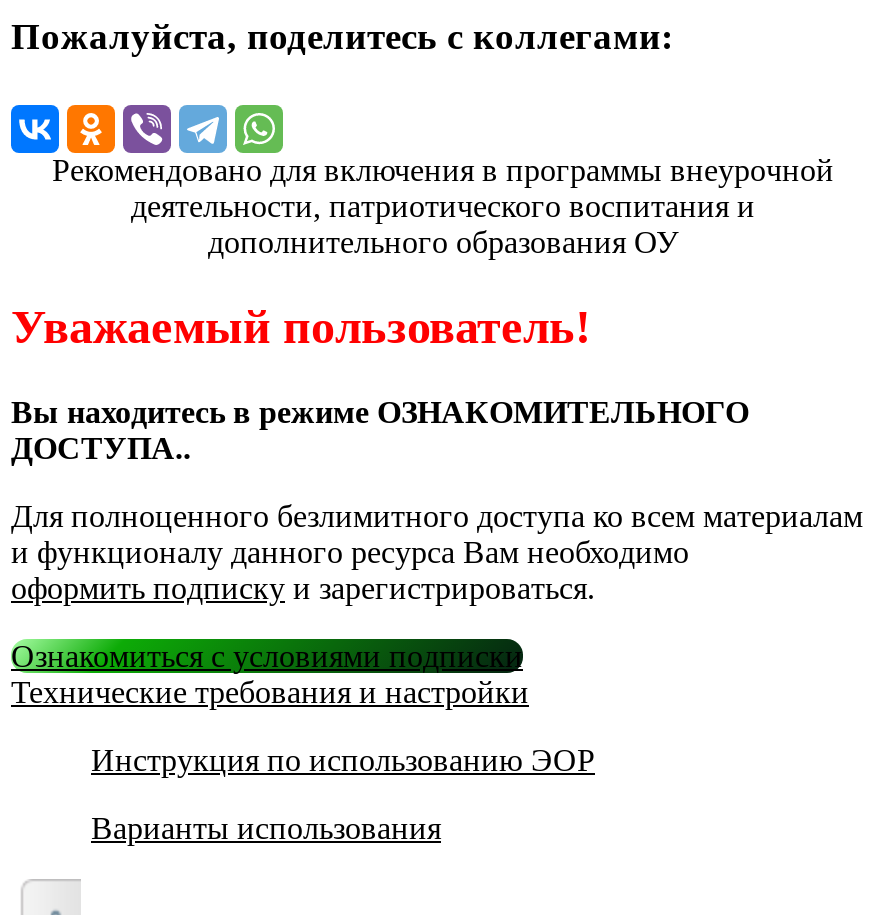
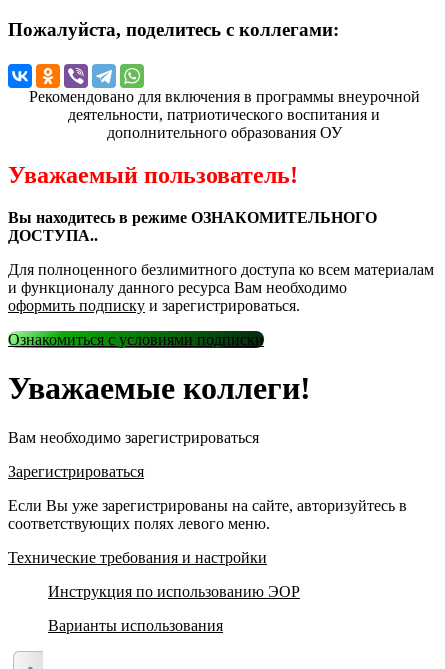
none -> [8,370,407,532] Уважаемые коллеги! | Вам необходимо зарегистрироваться | Зарегистрироваться | Если Вы уже зарегистрированы на сайте, авторизуйтесь в | соответствующих полях левого меню.

